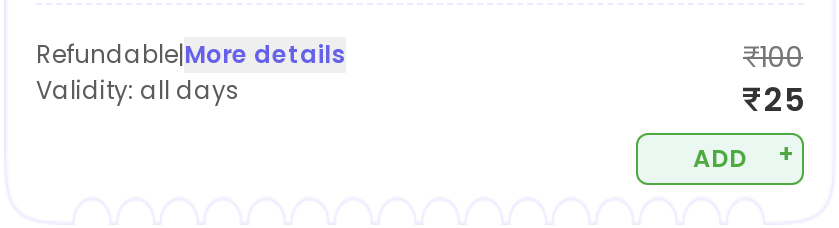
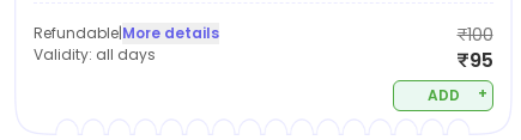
[742,77,804,123] ₹25 -> [456,47,493,74] ₹95

